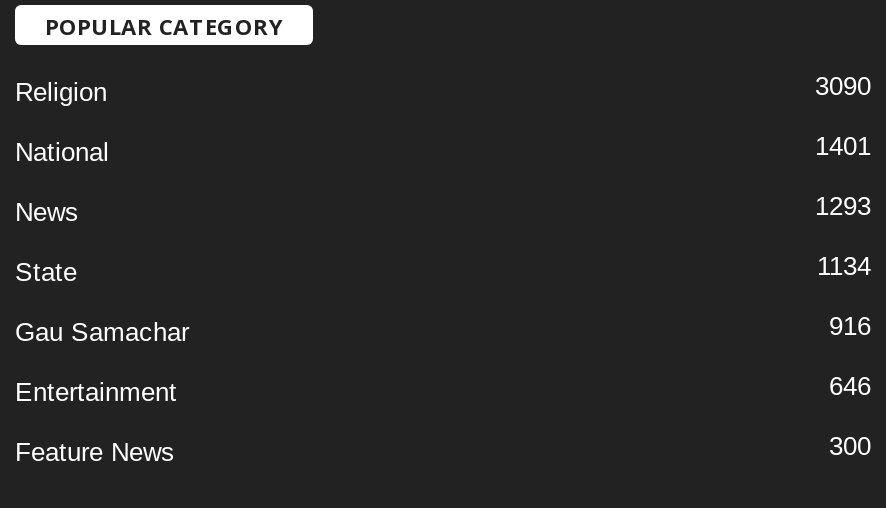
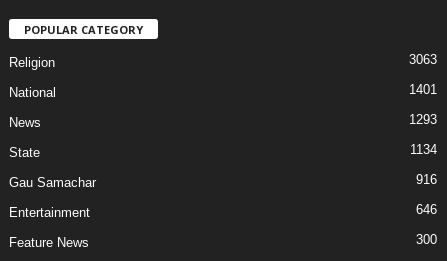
[815,71,871,101] 3090 -> [409,52,437,67] 3063

